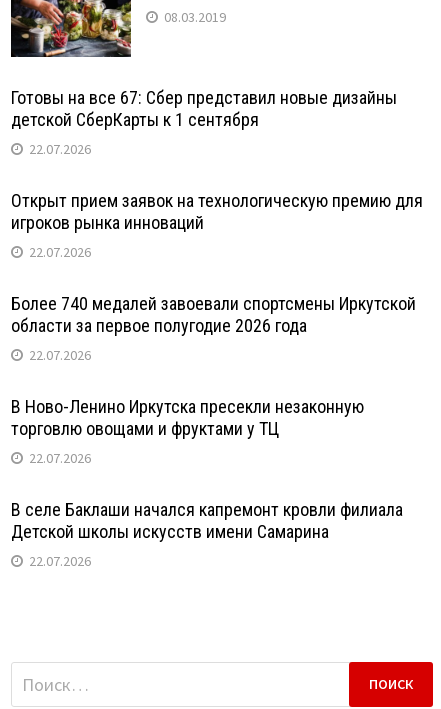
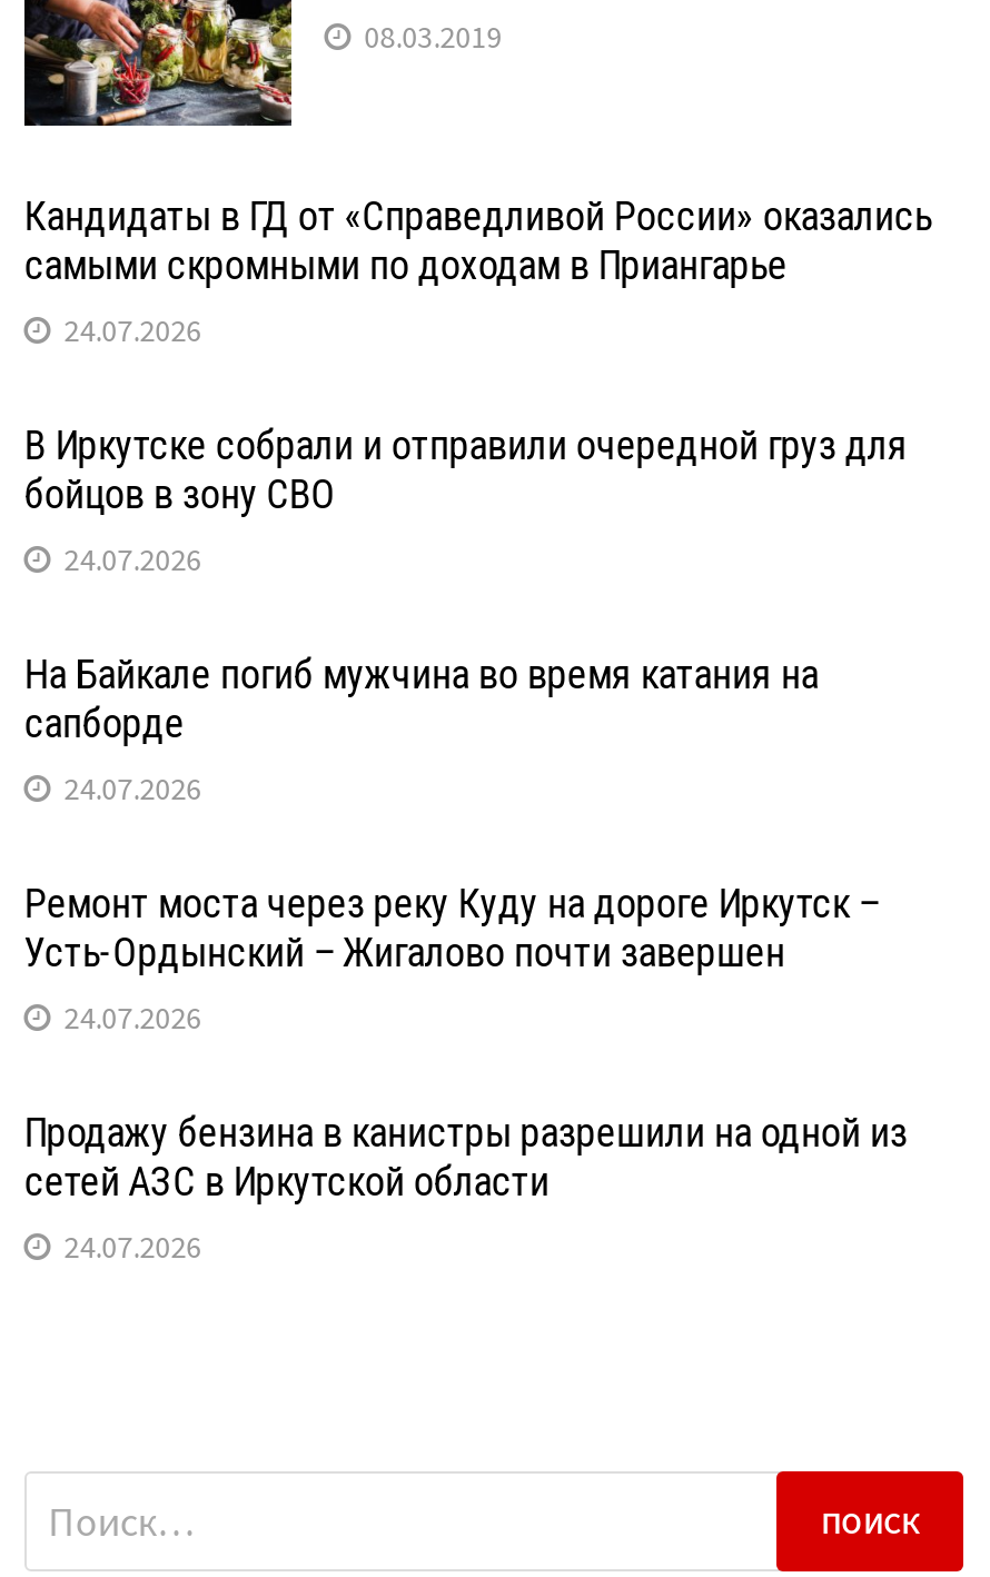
[11,87,397,130] Готовы на все 67: Сбер представил новые дизайны | детской СберКарты к 1 сентября -> [24,193,932,289] Кандидаты в ГД от «Справедливой России» оказались | самыми скромными по доходам в Приангарье
[29,140,91,158] 22.07.2026 -> [64,311,202,351] 24.07.2026
[11,190,423,233] Открыт прием заявок на технологическую премию для | игроков рынка инноваций -> [24,422,907,518] В Иркутске собрали и отправили очередной груз для | бойцов в зону СВО
[29,243,91,261] 22.07.2026 -> [64,540,202,580] 24.07.2026
[11,293,416,336] Более 740 медалей завоевали спортсмены Иркутской | области за первое полугодие 2026 года -> [24,651,818,747] На Байкале погиб мужчина во время катания на | сапборде
[29,346,91,364] 22.07.2026 -> [64,769,202,809] 24.07.2026
[11,396,364,439] В Ново-Ленино Иркутска пресекли незаконную | торговлю овощами и фруктами у ТЦ -> [24,880,878,976] Ремонт моста через реку Куду на дороге Иркутск – | Усть-Ордынский – Жигалово почти завершен
[29,449,91,467] 22.07.2026 -> [64,998,202,1038] 24.07.2026
[11,499,403,542] В селе Баклаши начался капремонт кровли филиала | Детской школы искусств имени Самарина -> [24,1109,907,1205] Продажу бензина в канистры разрешили на одной из | сетей АЗС в Иркутской области
[29,552,91,570] 22.07.2026 -> [64,1227,202,1267] 24.07.2026

